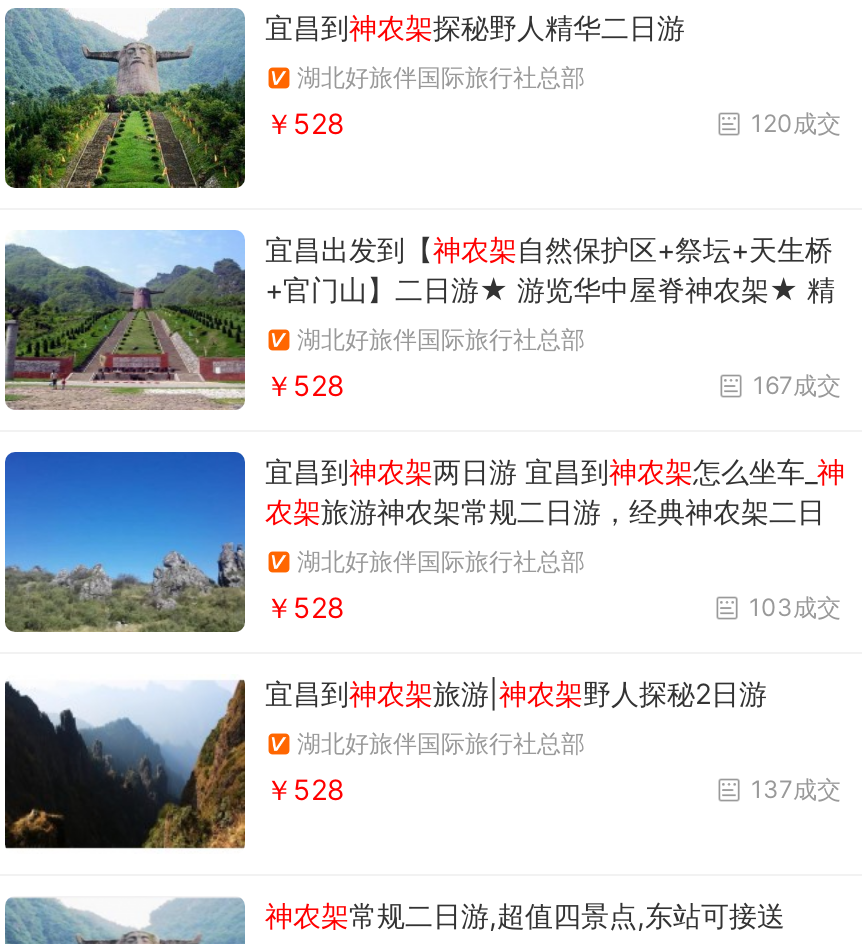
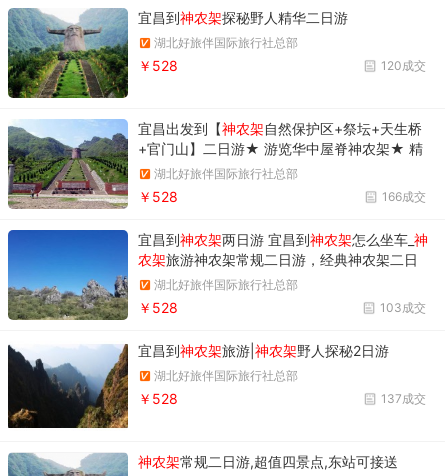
[753,370,841,400] 167成交 -> [382,189,426,204] 166成交

